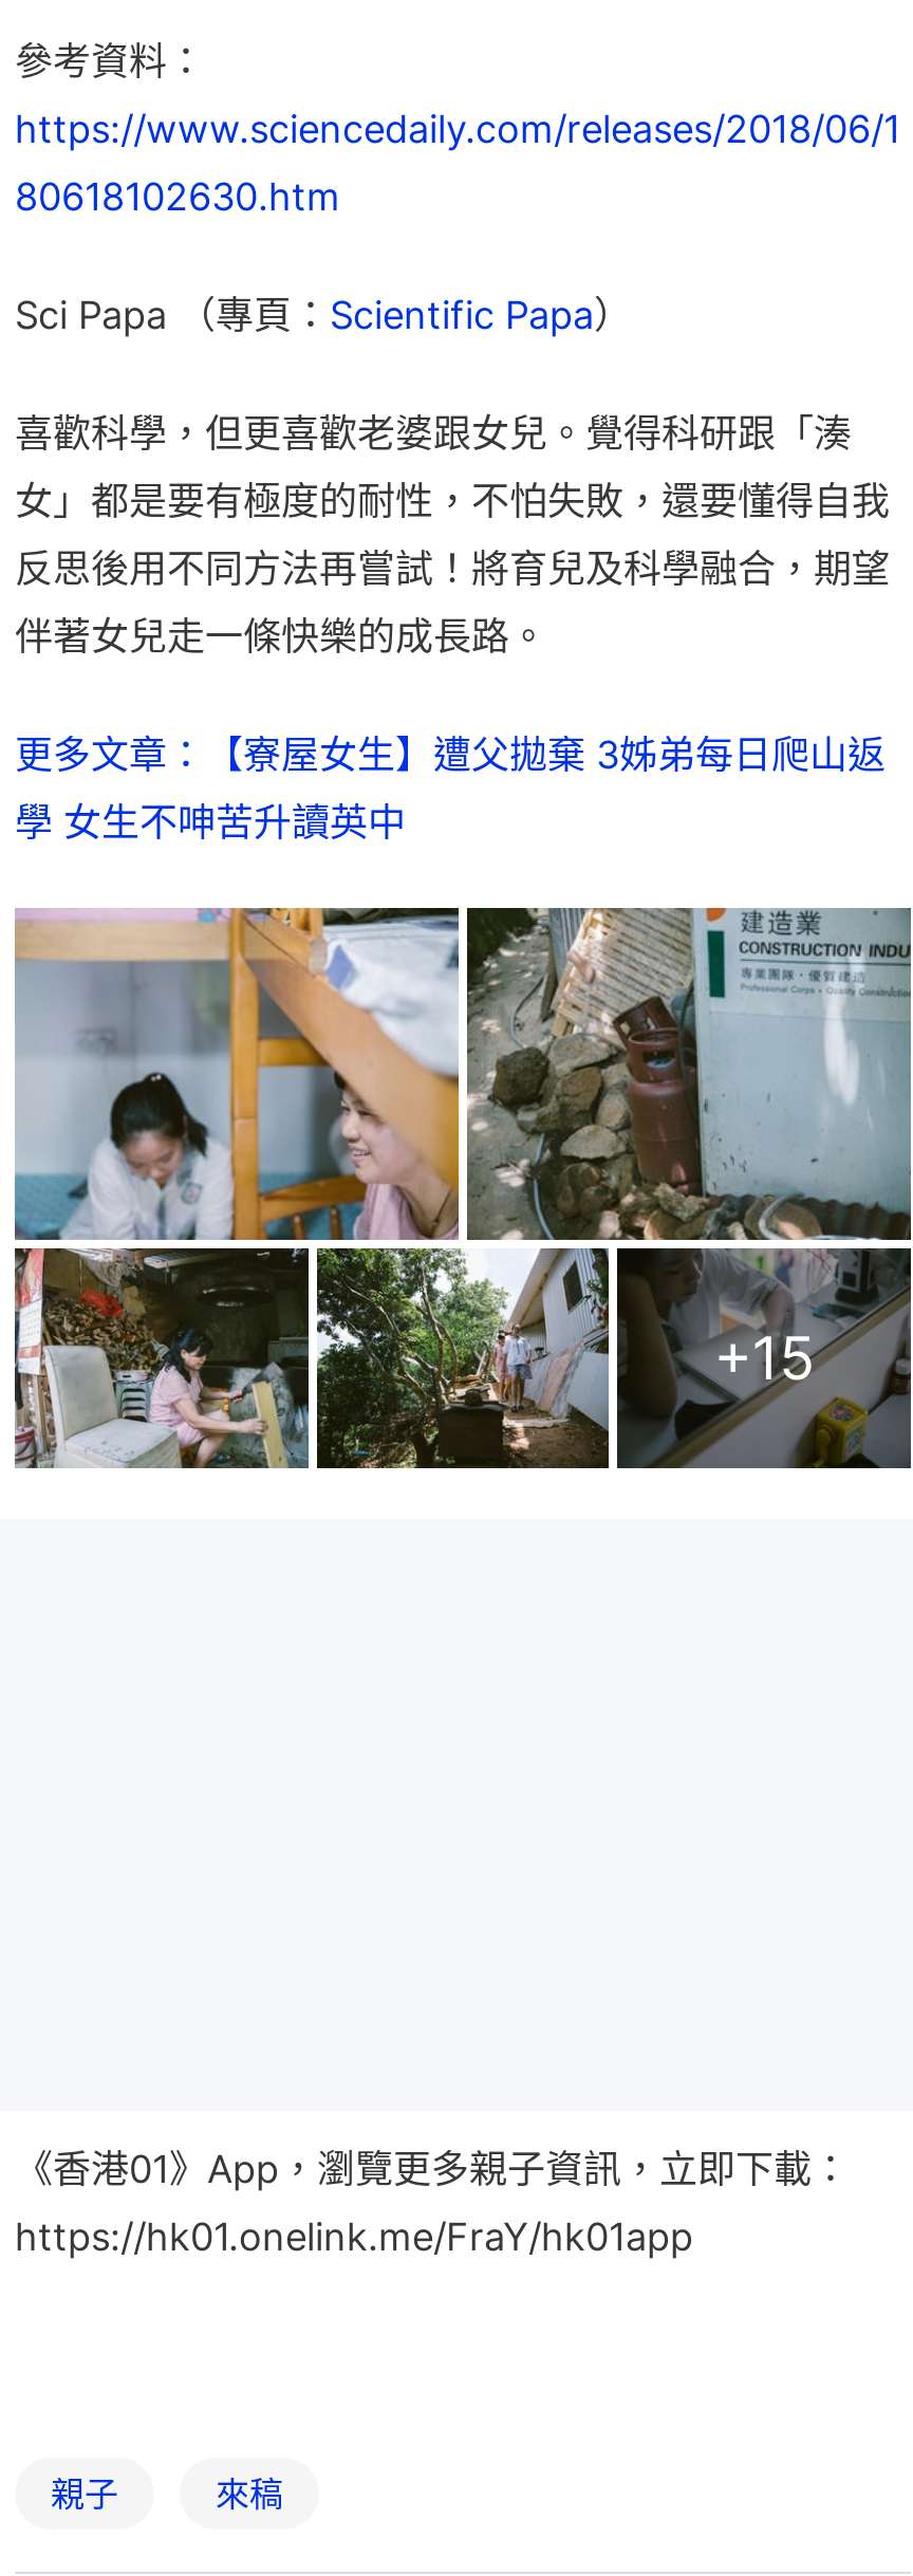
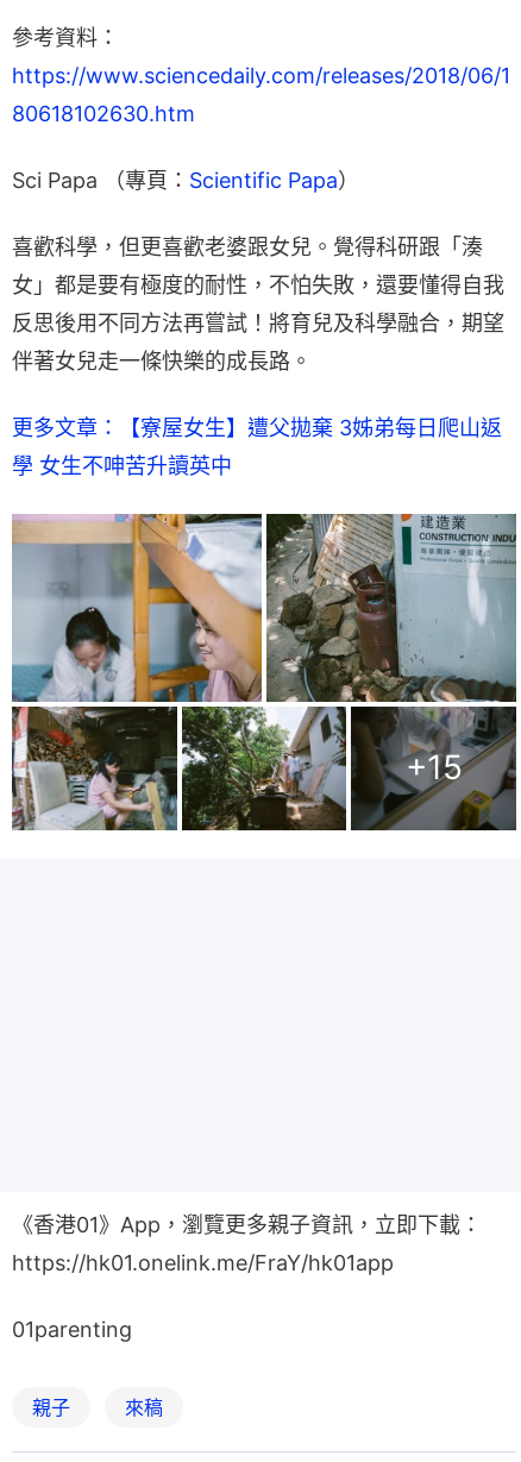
none -> [12,1317,132,1342] 01parenting

